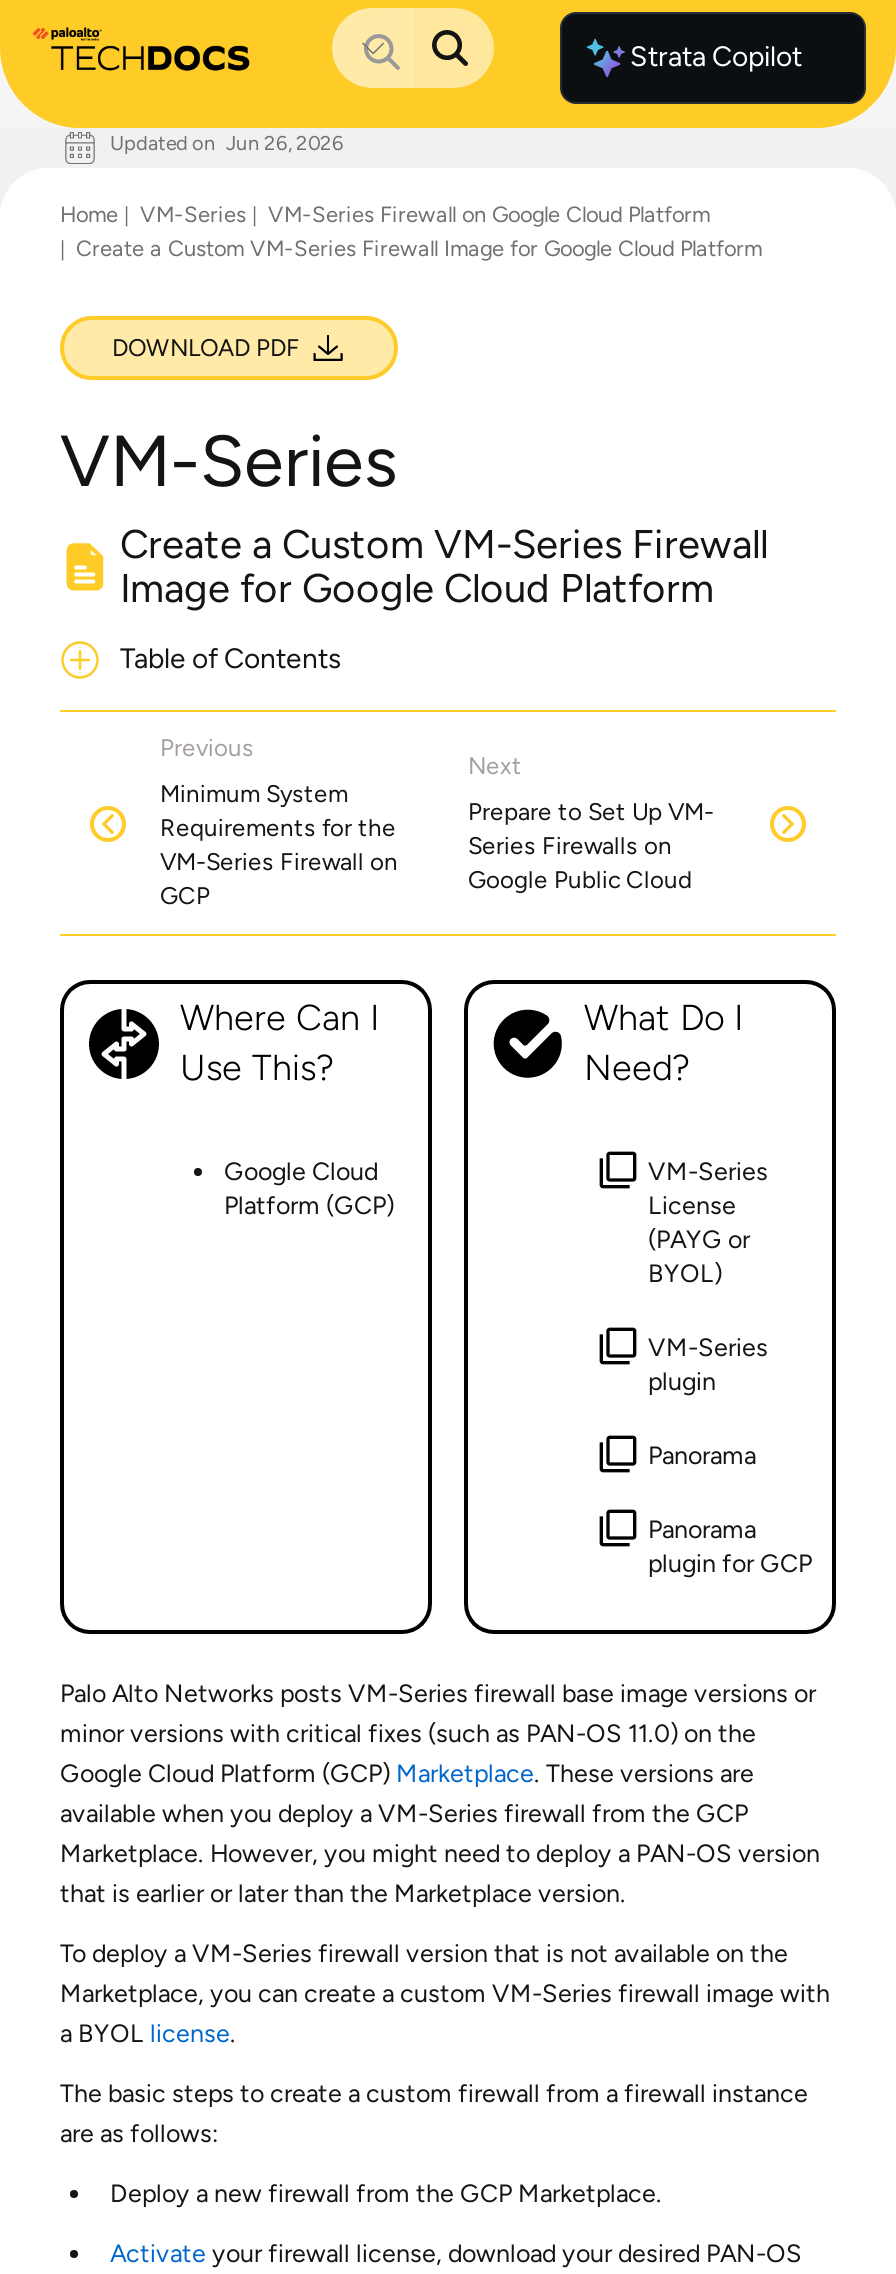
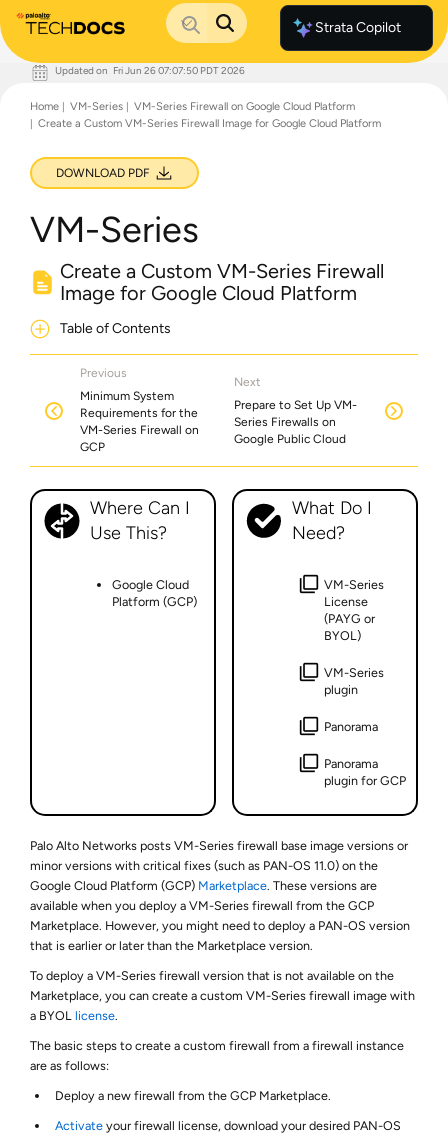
[110,129,344,155] Updated on Jun 26, 2026 -> [55,63,245,76] Updated on Fri Jun 26 07:07:50 PDT 2026

